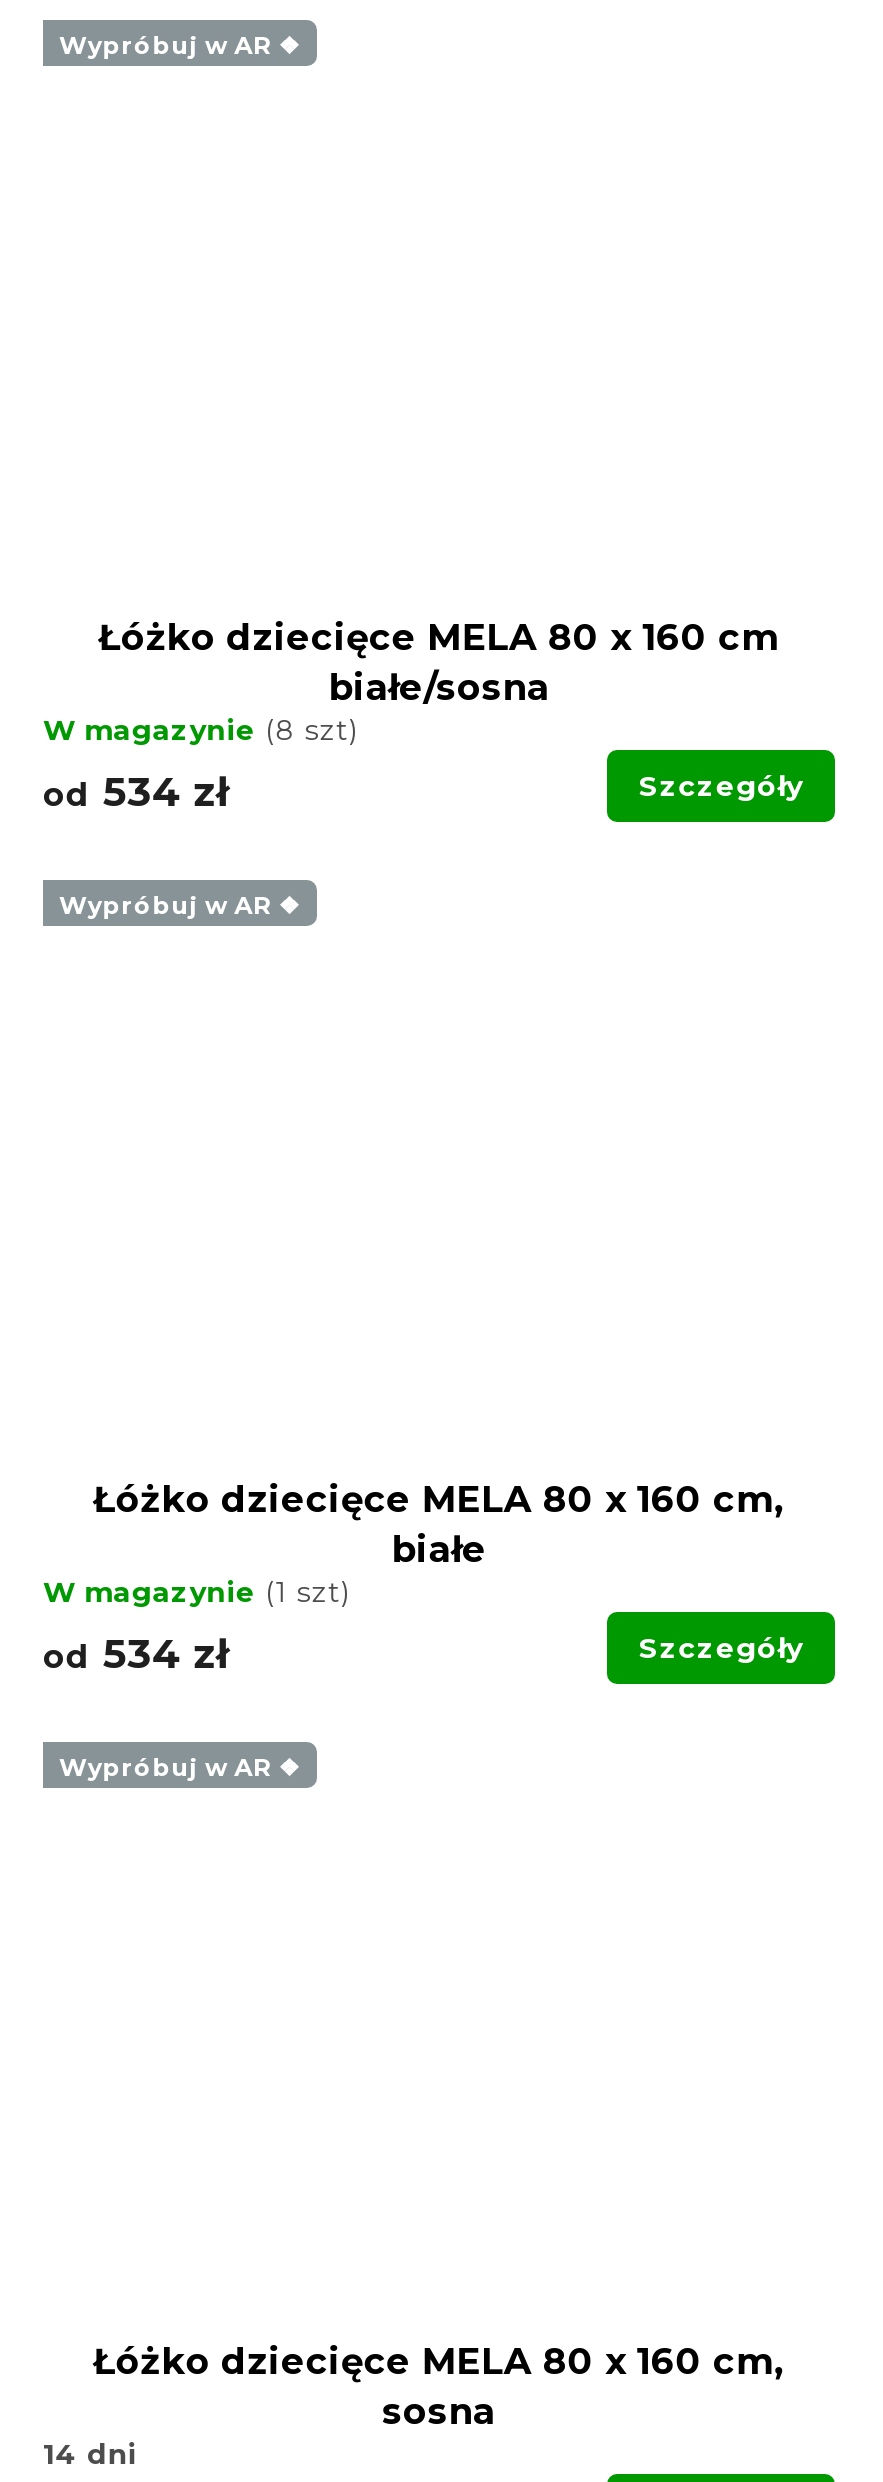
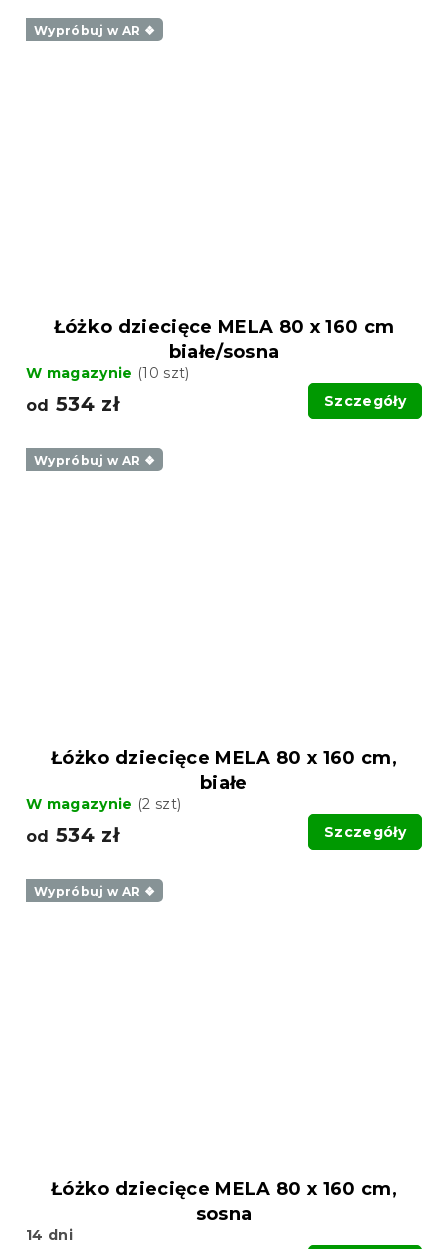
[43,713,358,749] W magazynie (8 szt) -> [26,364,190,382] W magazynie (10 szt)
[43,1574,350,1610] W magazynie (1 szt) -> [26,795,181,813] W magazynie (2 szt)

